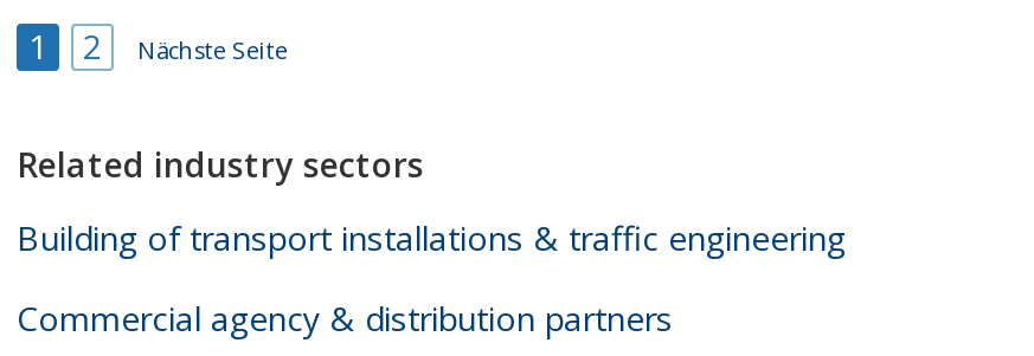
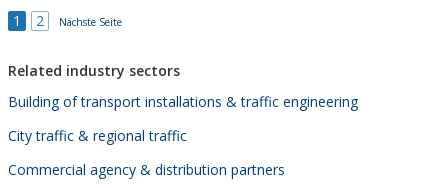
none -> [8,126,187,145] City traffic & regional traffic

